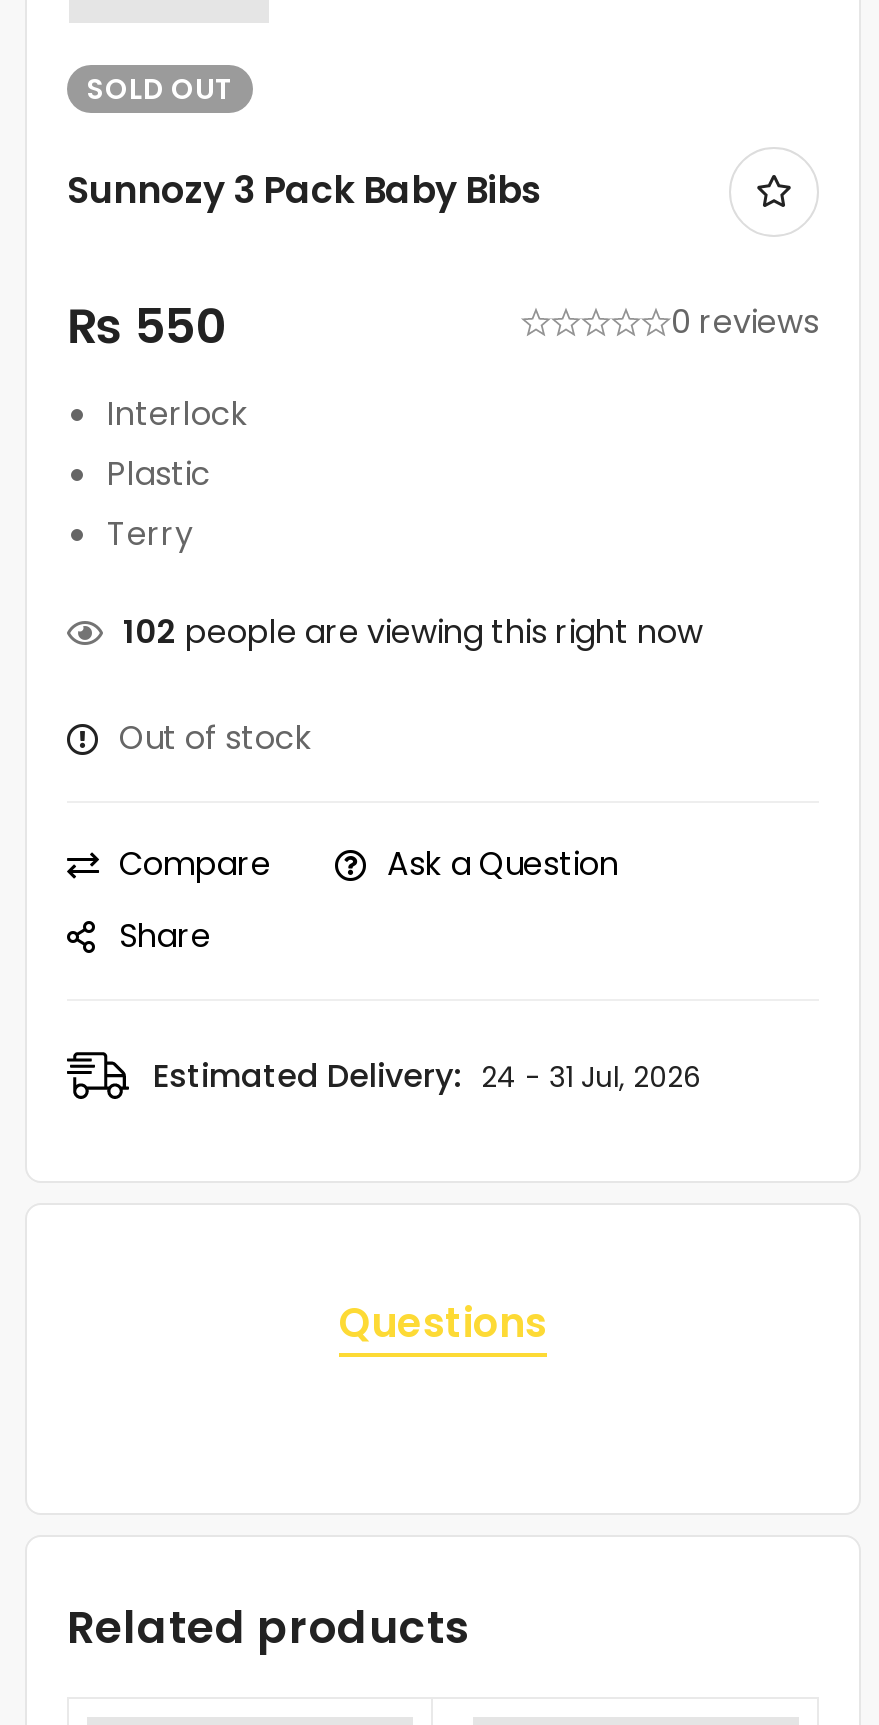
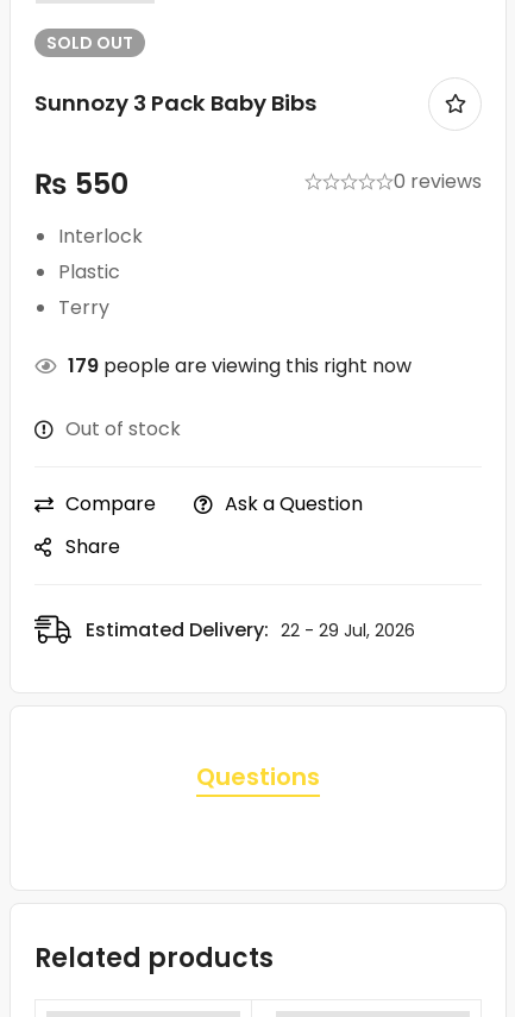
[123,608,703,654] 102 people are viewing this right now -> [68,352,412,379] 179 people are viewing this right now
[153,1052,701,1098] Estimated Delivery: 24 - 31 Jul, 2026 -> [86,616,415,643] Estimated Delivery: 22 - 29 Jul, 2026

